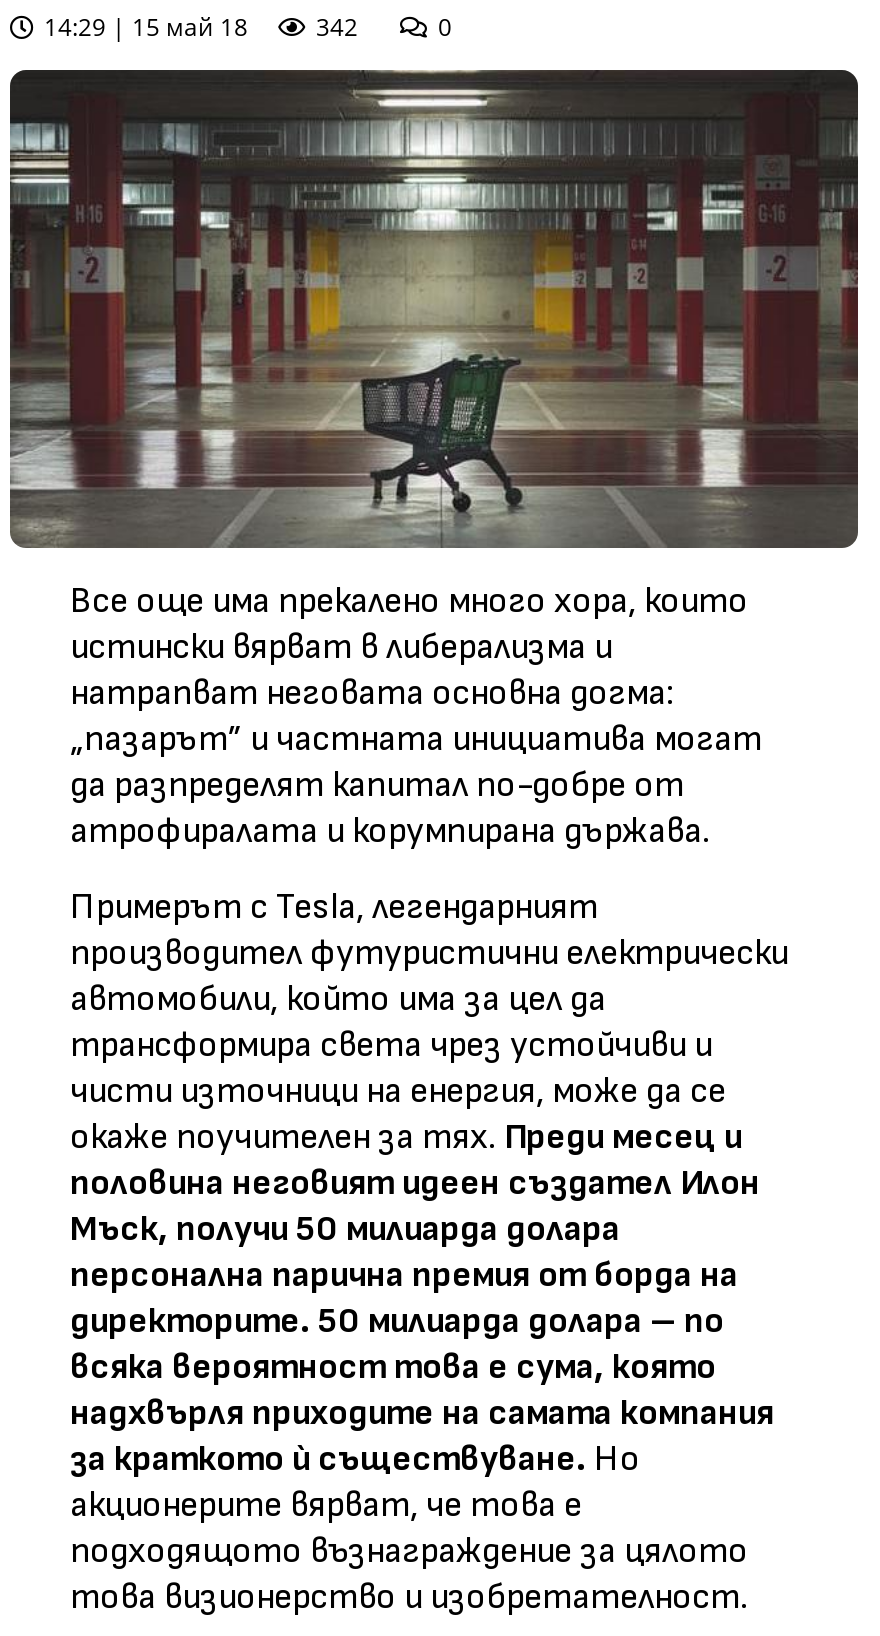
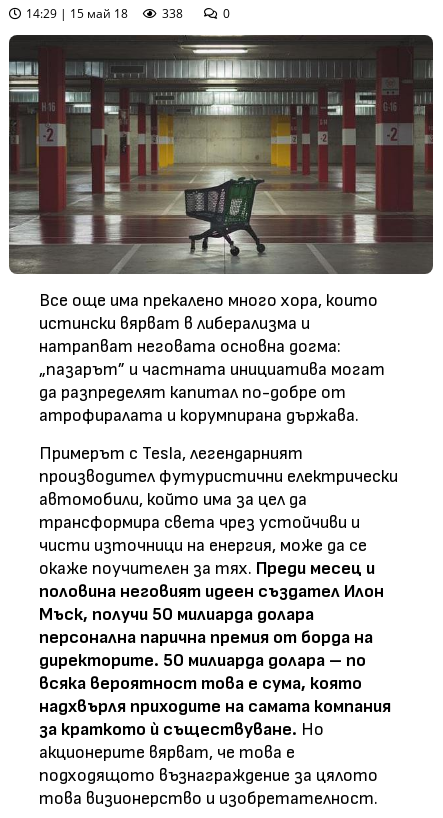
[316,10,358,44] 342 -> [162,5,183,22] 338

